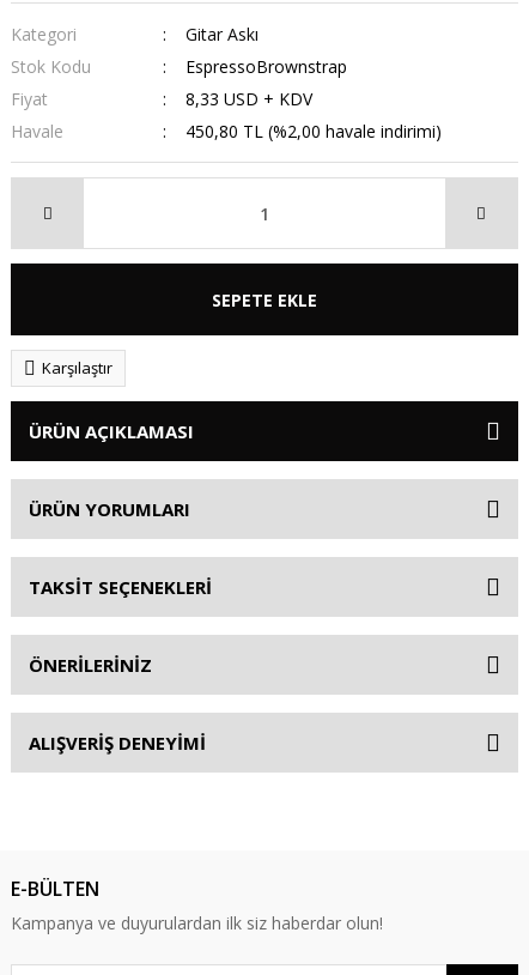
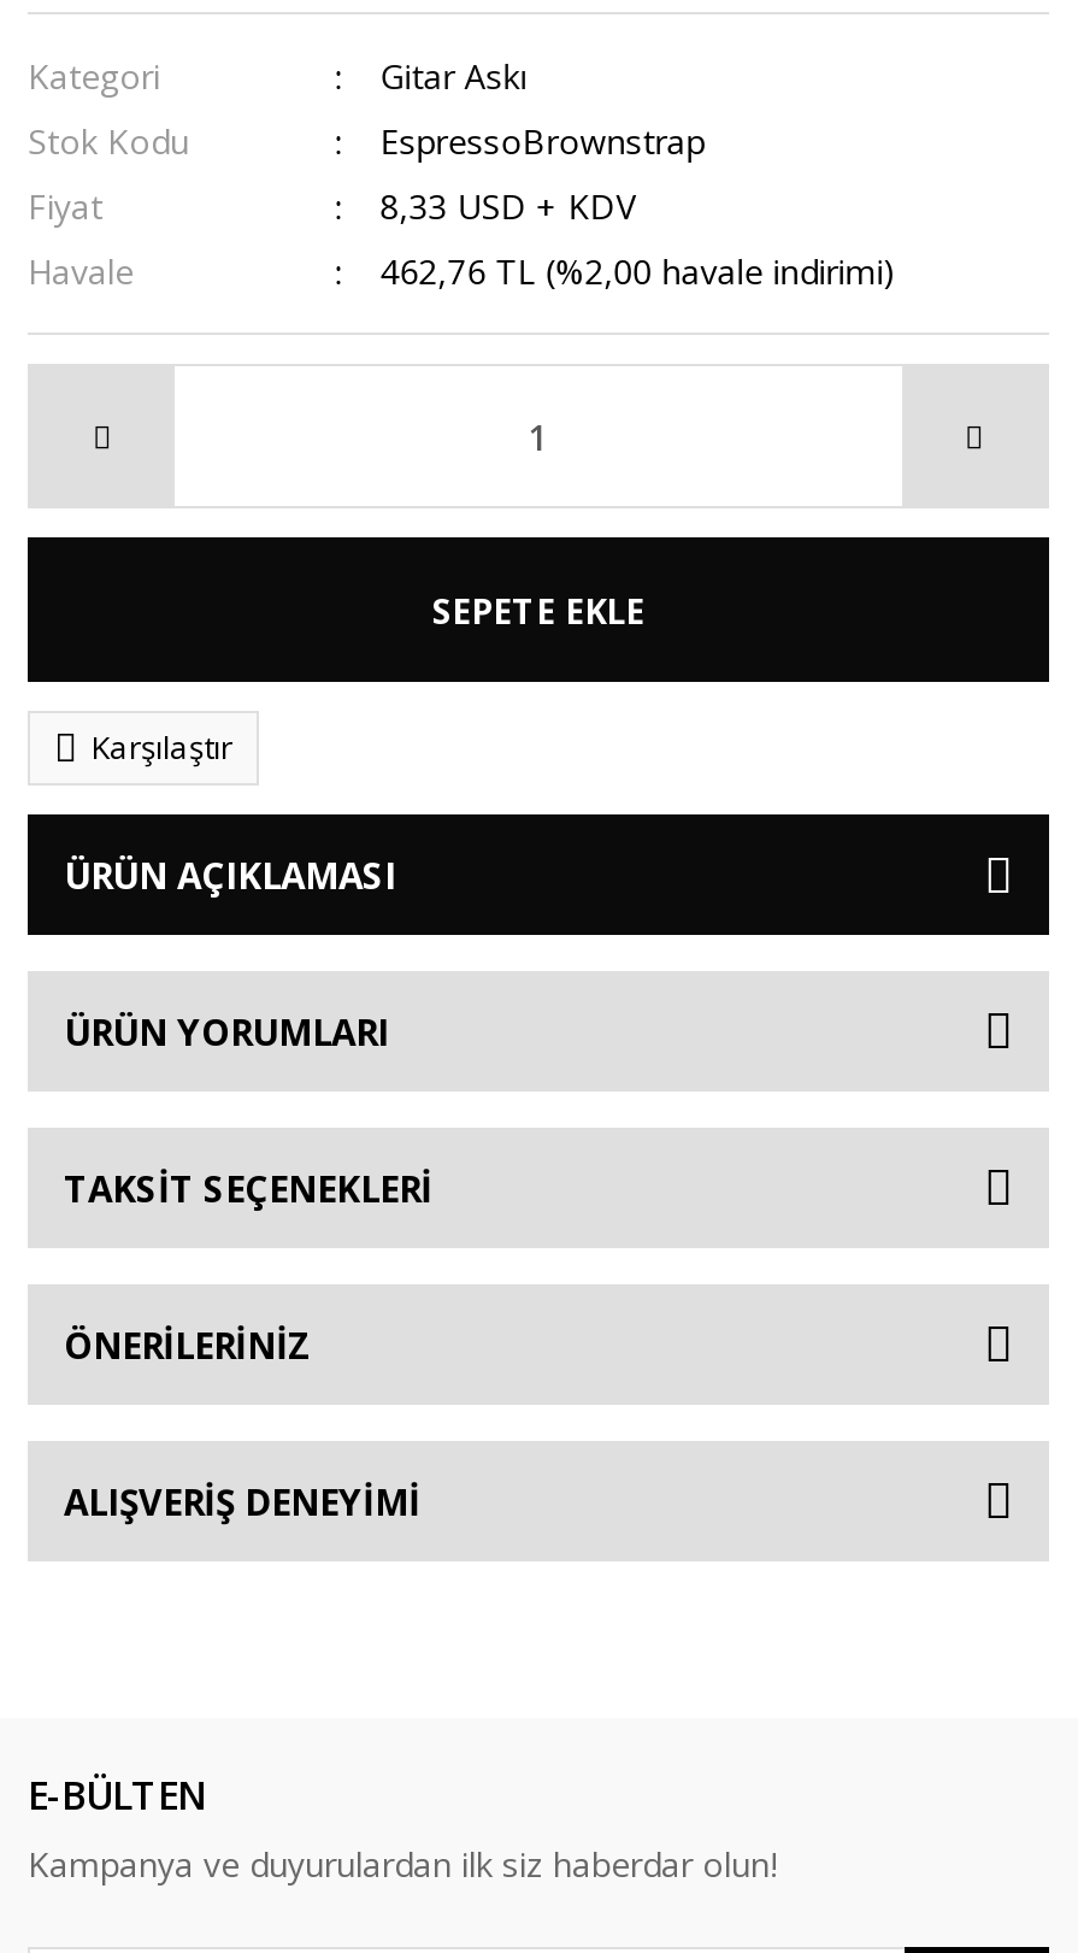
[186,120,442,143] 450,80 TL (%2,00 havale indirimi) -> [380,248,895,294] 462,76 TL (%2,00 havale indirimi)

